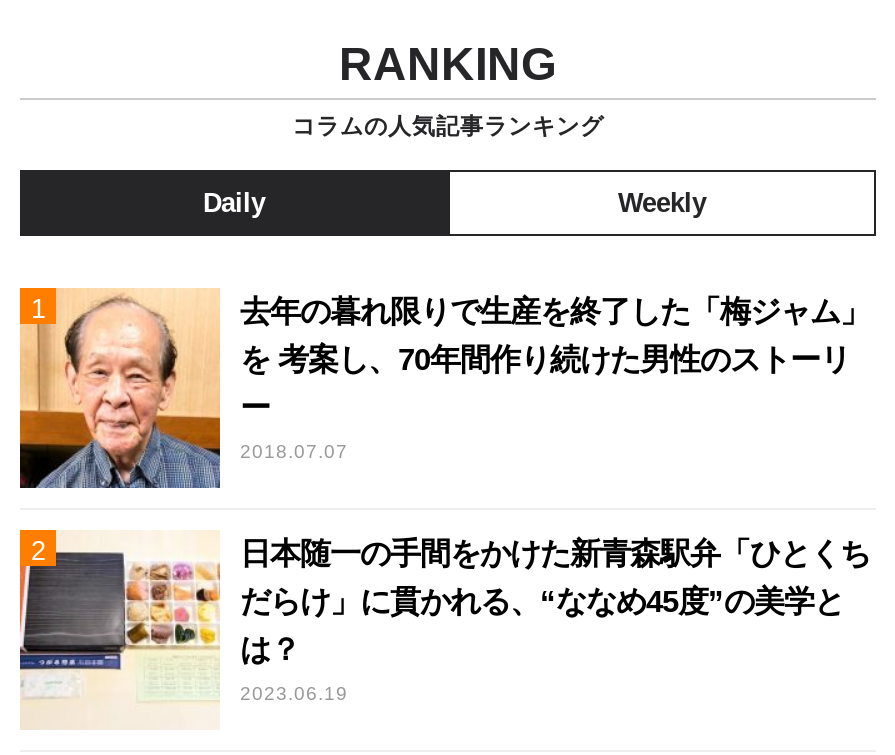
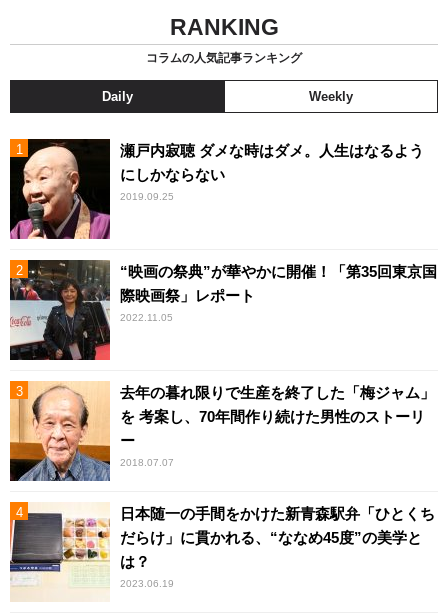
none -> [9,138,424,240] [image] | 瀬戸内寂聴 ダメな時はダメ。人生はなるよう | にしかならない | 2019.09.25
none -> [9,259,437,361] [image] | “映画の祭典”が華やかに開催！「第35回東京国 | 際映画祭」レポート | 2022.11.05

